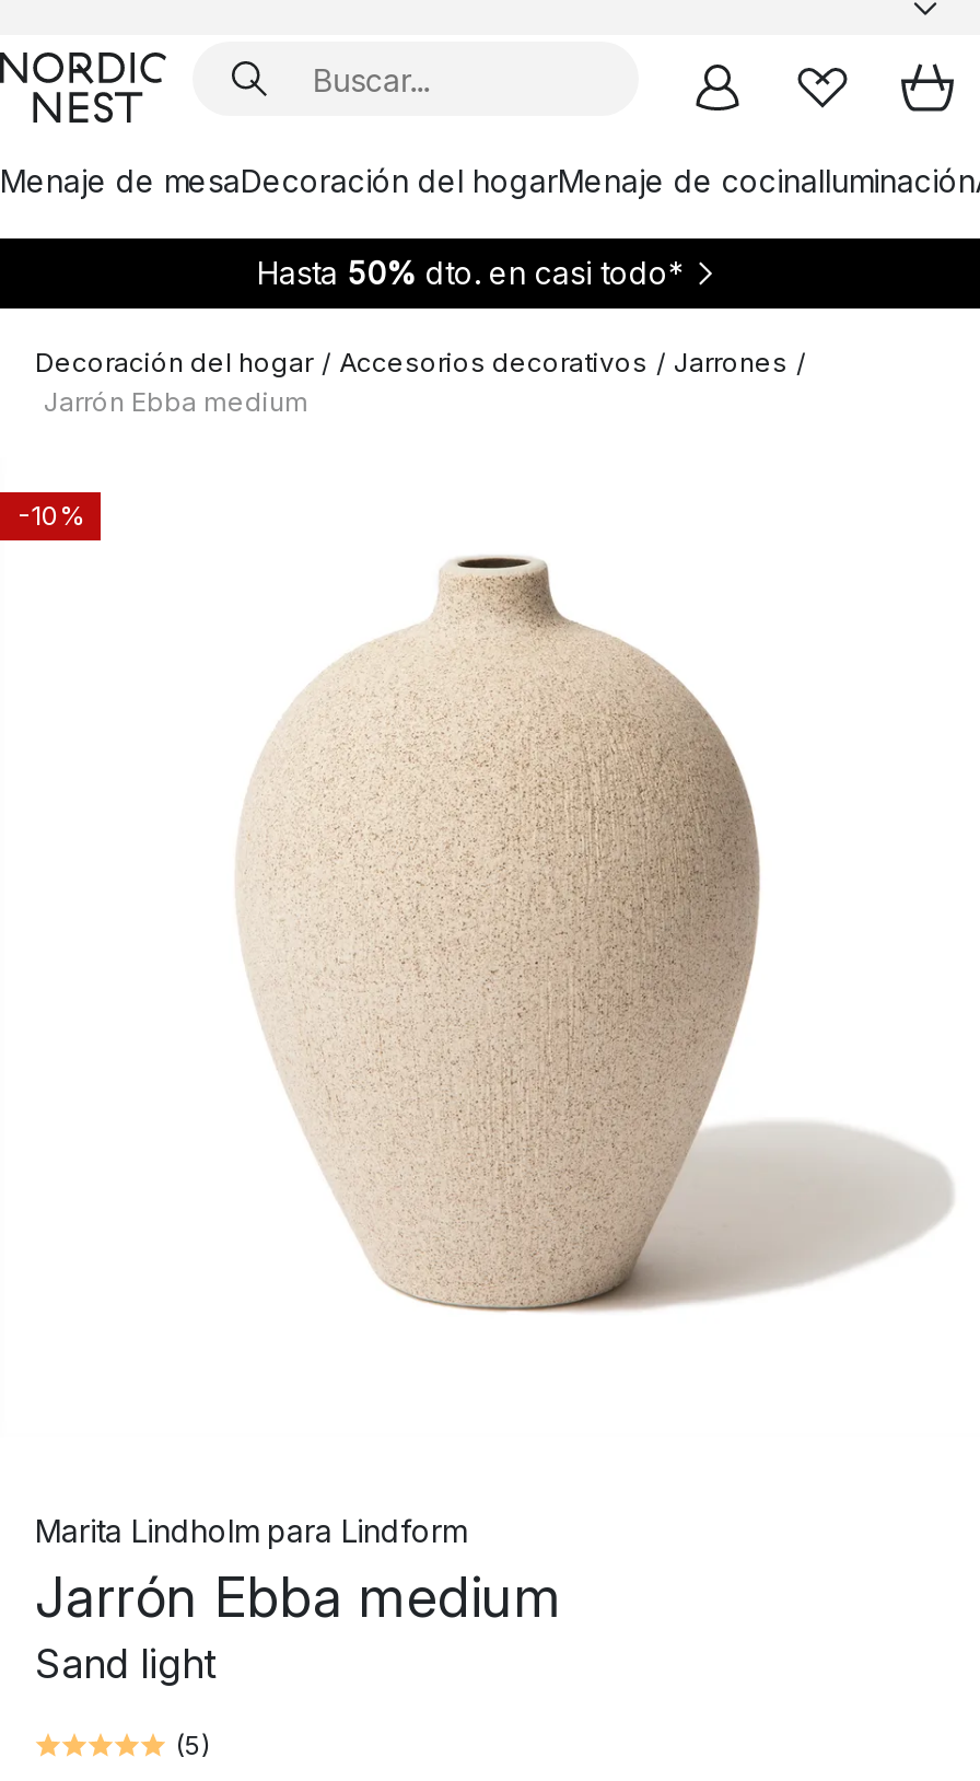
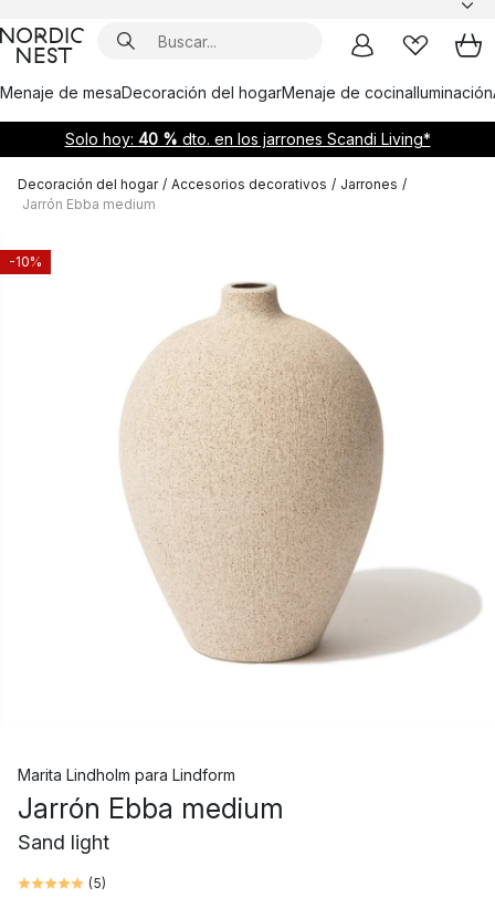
[257,254,684,291] Hasta 50% dto. en casi todo* -> [65,129,430,148] Solo hoy: 40 % dto. en los jarrones Scandi Living*

